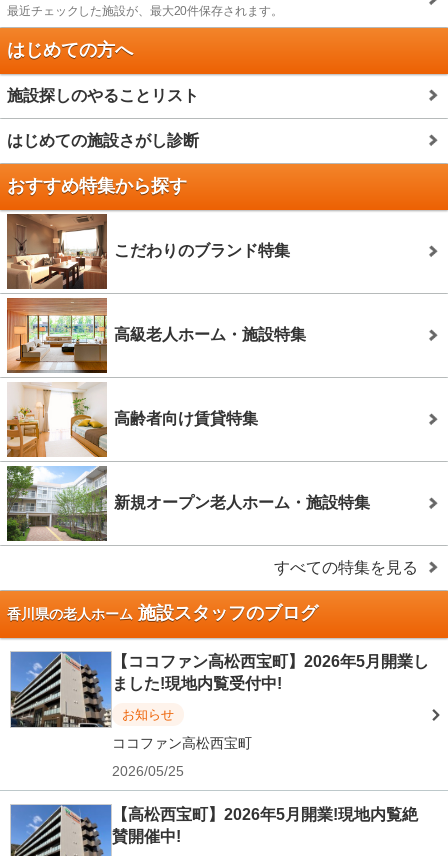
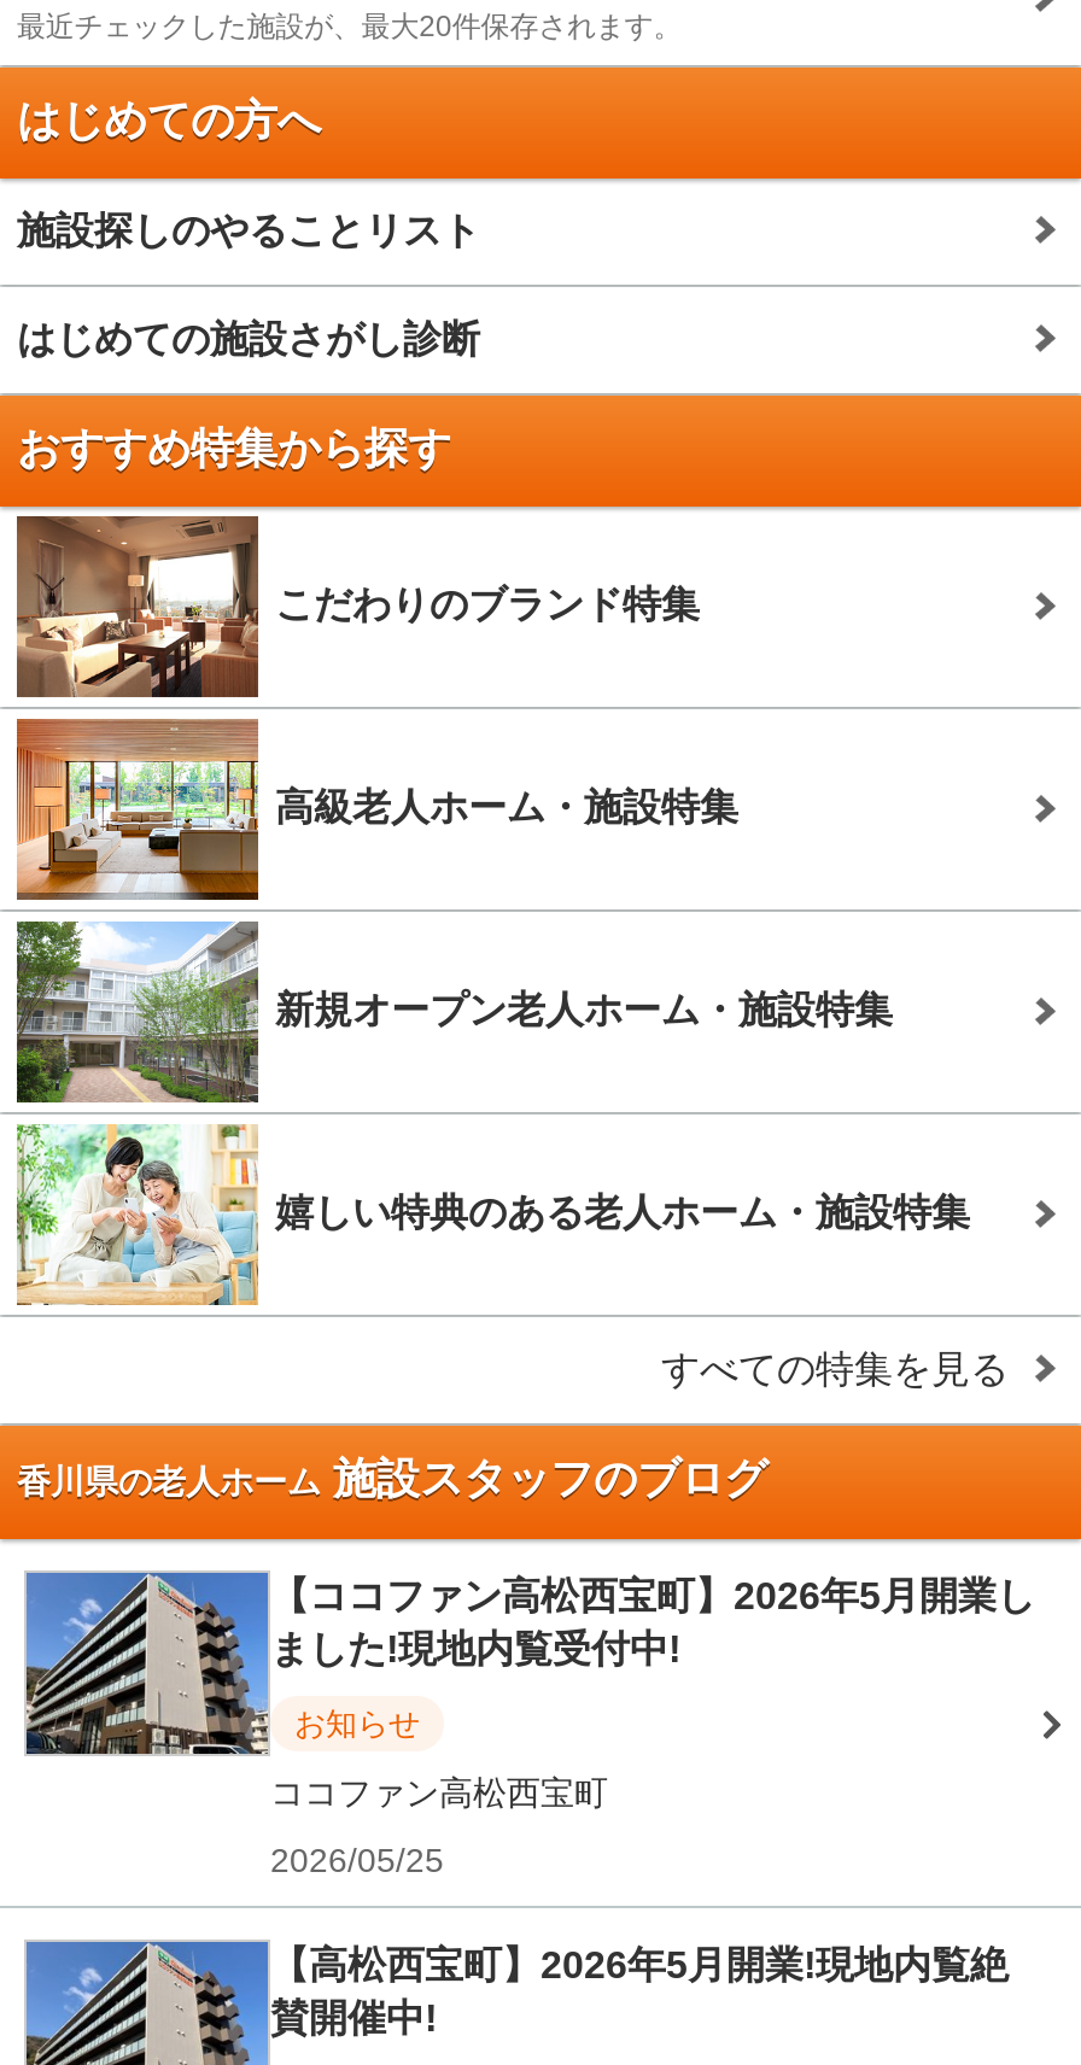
[7,382,258,458] [image] | 高齢者向け賃貸特集 -> none
moved [114,494,370,511] -> [275,989,893,1030]: 新規オープン老人ホーム・施設特集
none -> [14,1122,970,1308] [image] | 嬉しい特典のある老人ホーム・施設特集

